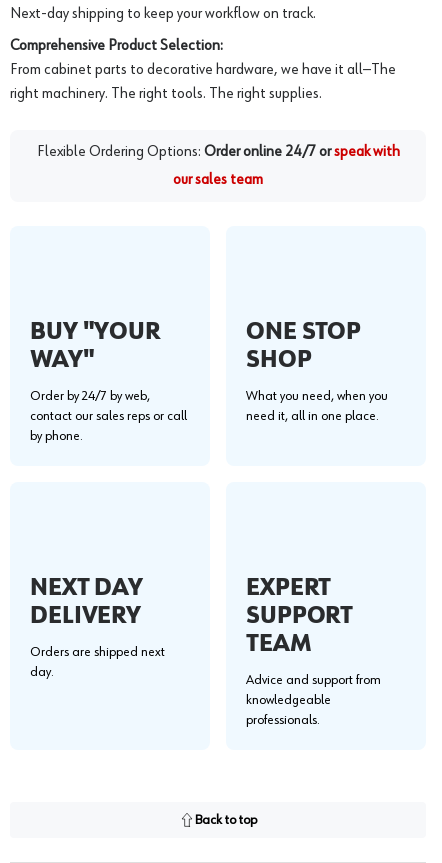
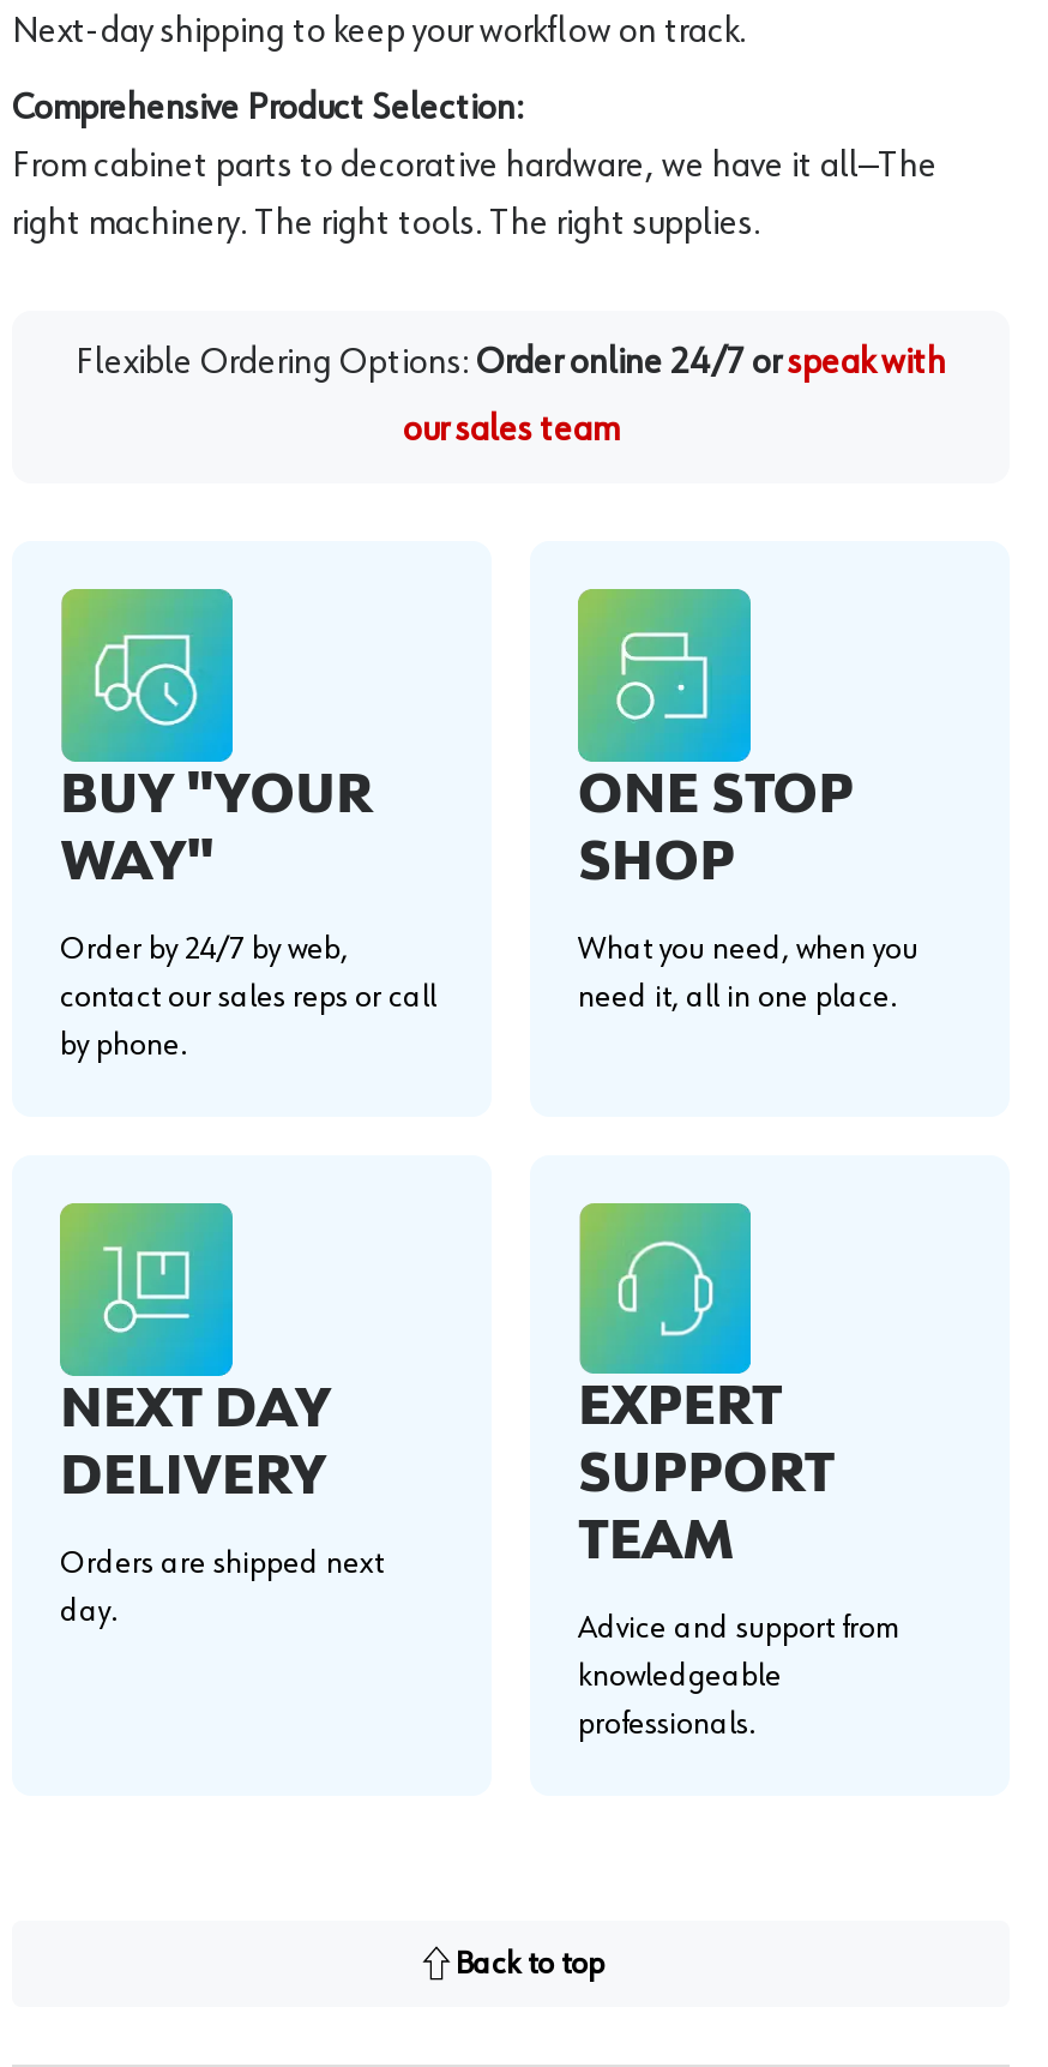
none -> [60,587,235,759] [image]
none -> [576,587,753,762] [image]
none -> [58,1201,235,1374] [image]
none -> [578,1201,753,1374] [image]

